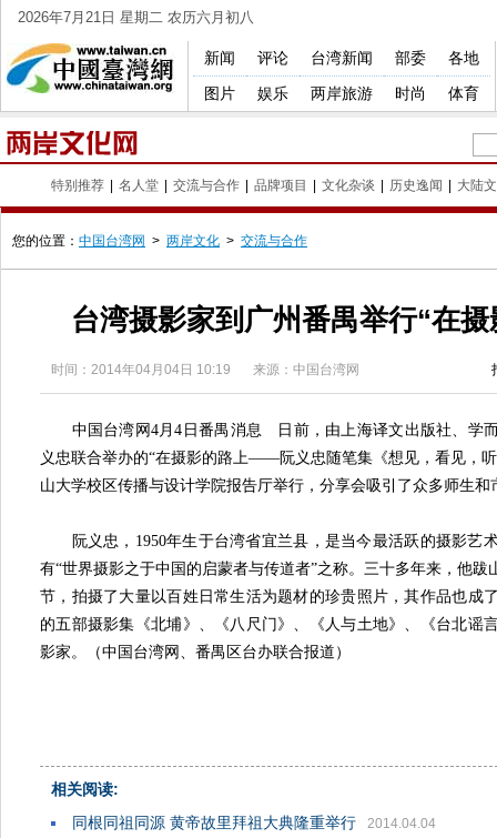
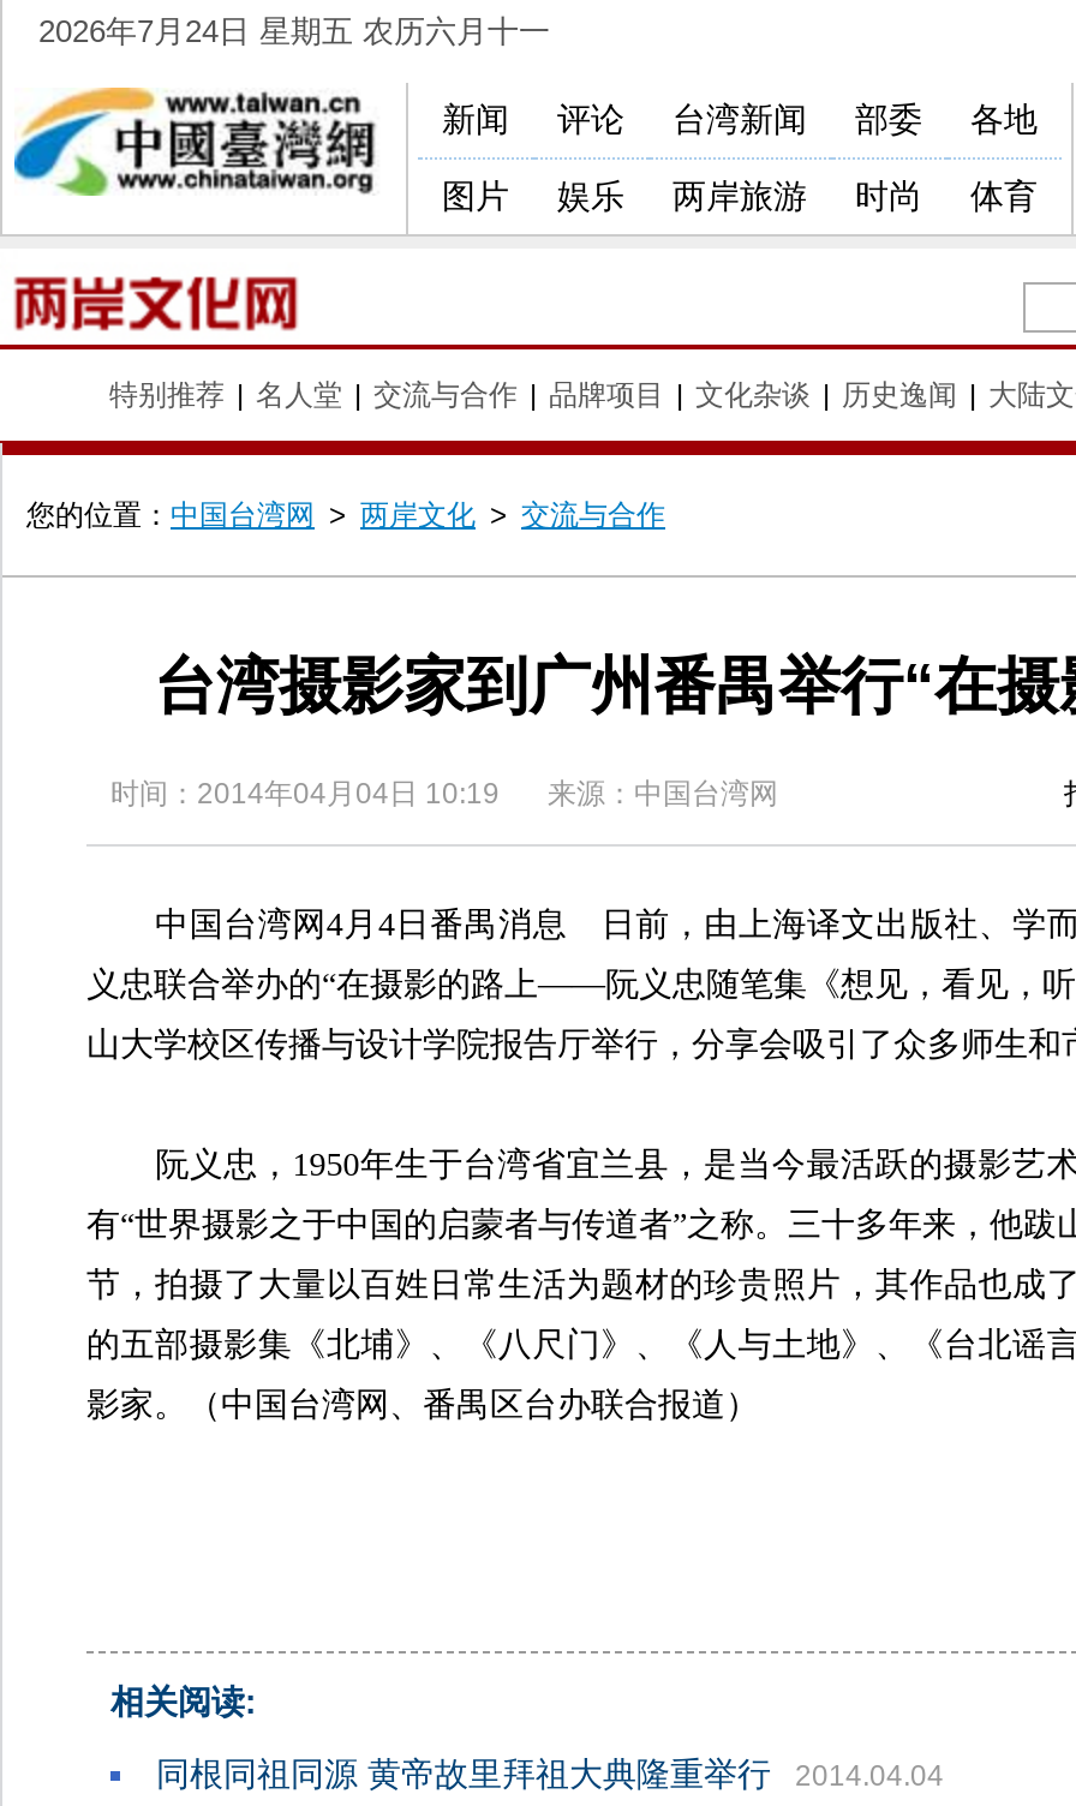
[18,9,254,26] 2026年7月21日 星期二 农历六月初八 -> [38,13,550,49] 2026年7月24日 星期五 农历六月十一

